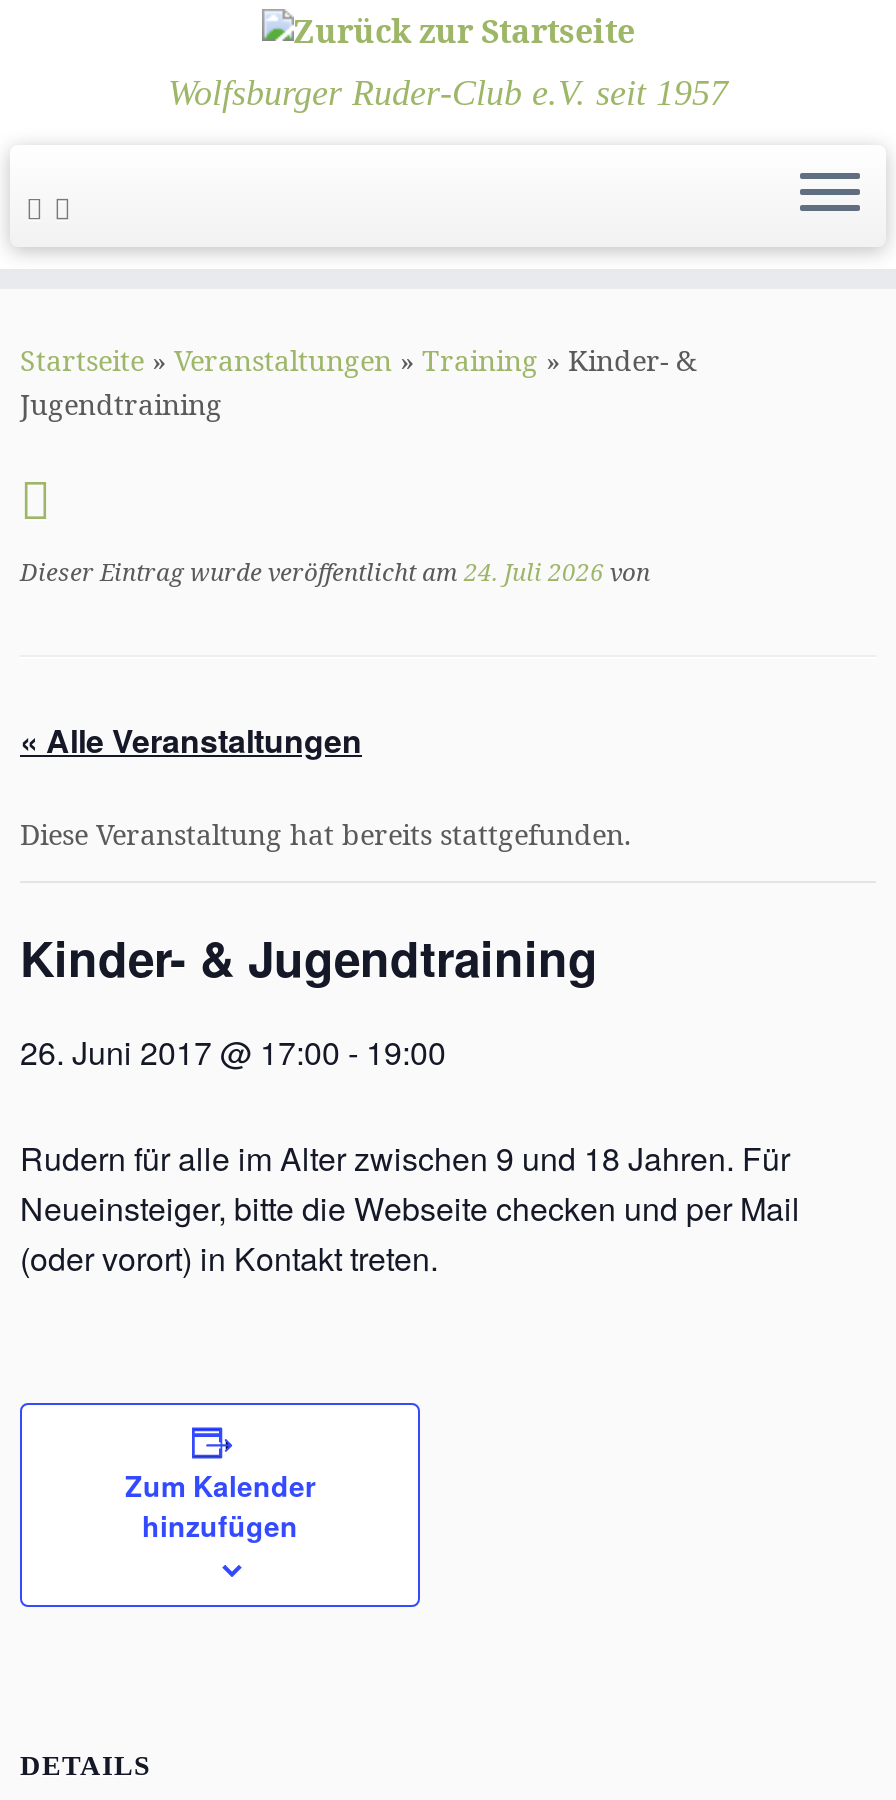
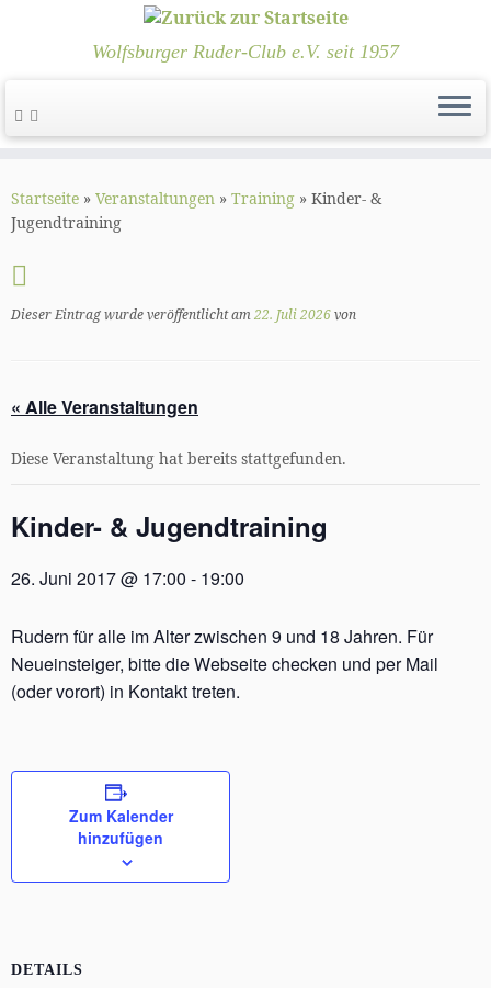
[20,554,650,588] Dieser Eintrag wurde veröffentlicht am 24. Juli 2026 von -> [11,305,356,324] Dieser Eintrag wurde veröffentlicht am 22. Juli 2026 von

